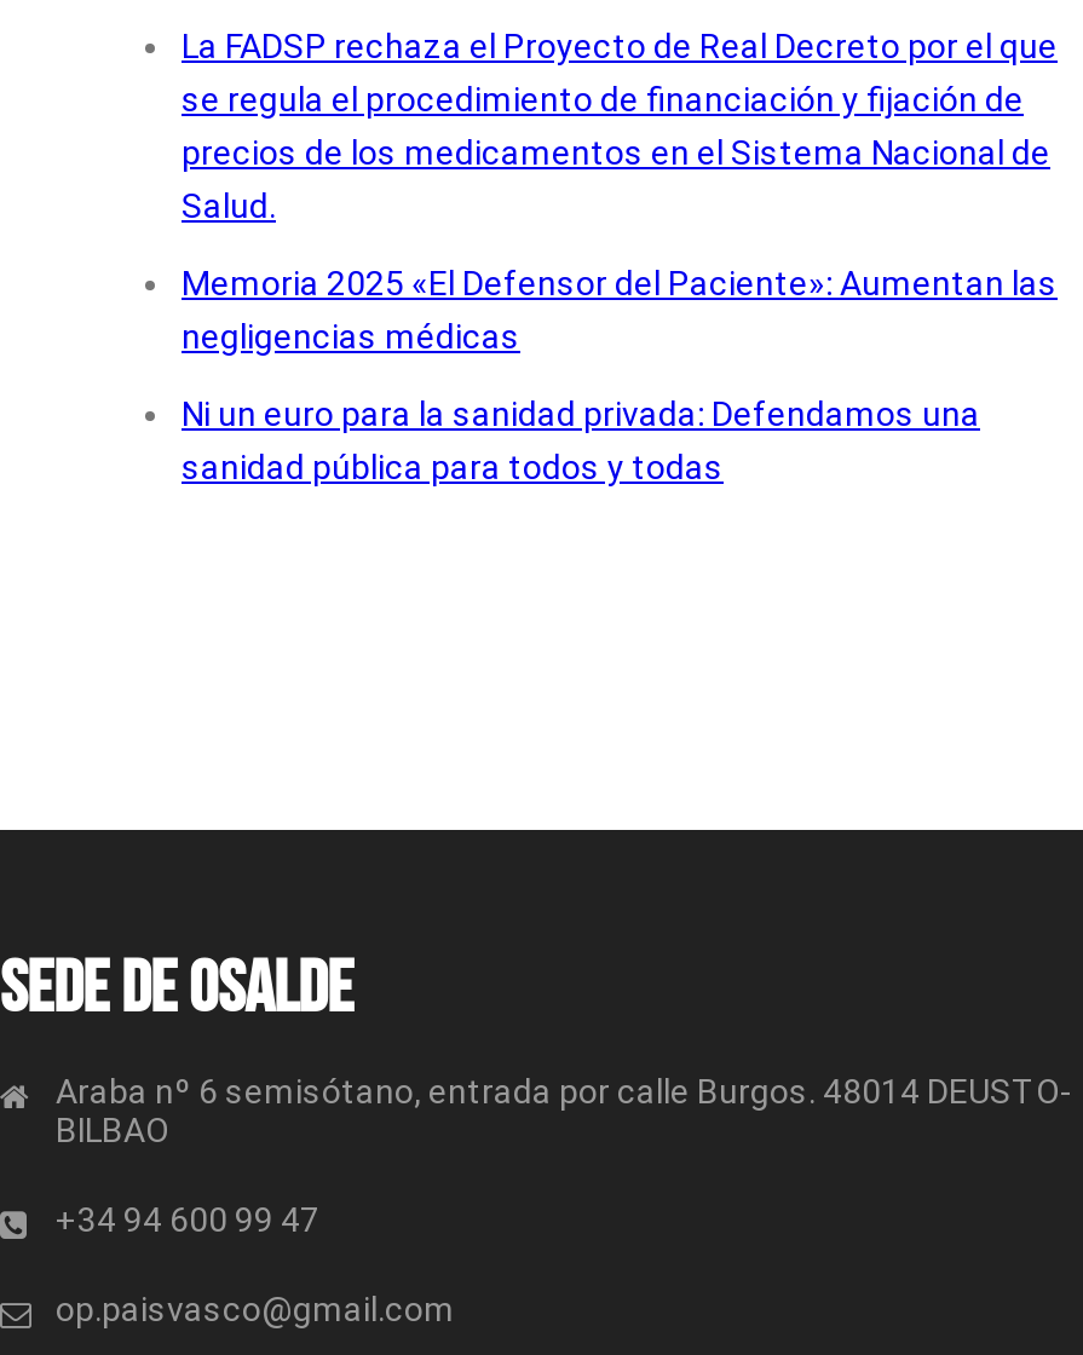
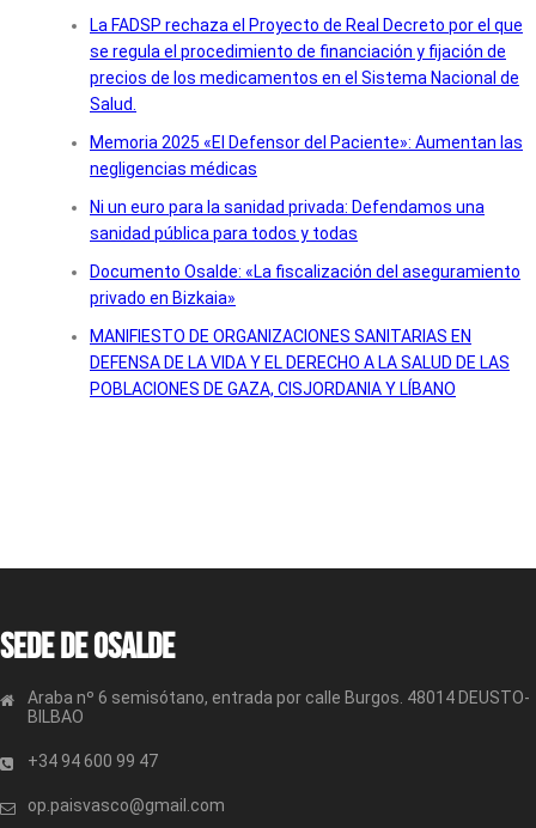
none -> [90,262,520,398] Documento Osalde: «La fiscalización del aseguramiento | privado en Bizkaia» | MANIFIESTO DE ORGANIZACIONES SANITARIAS EN | DEFENSA DE LA VIDA Y EL DERECHO A LA SALUD DE LAS | POBLACIONES DE GAZA, CISJORDANIA Y LÍBANO

